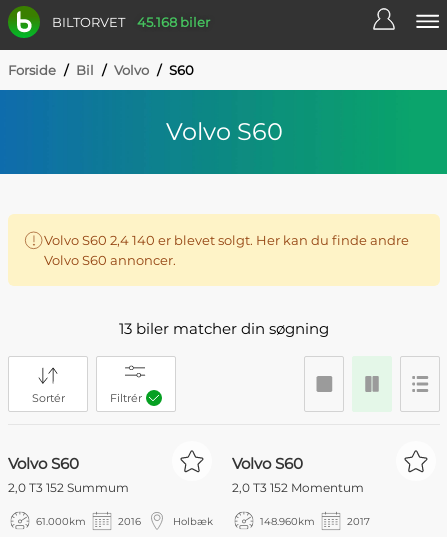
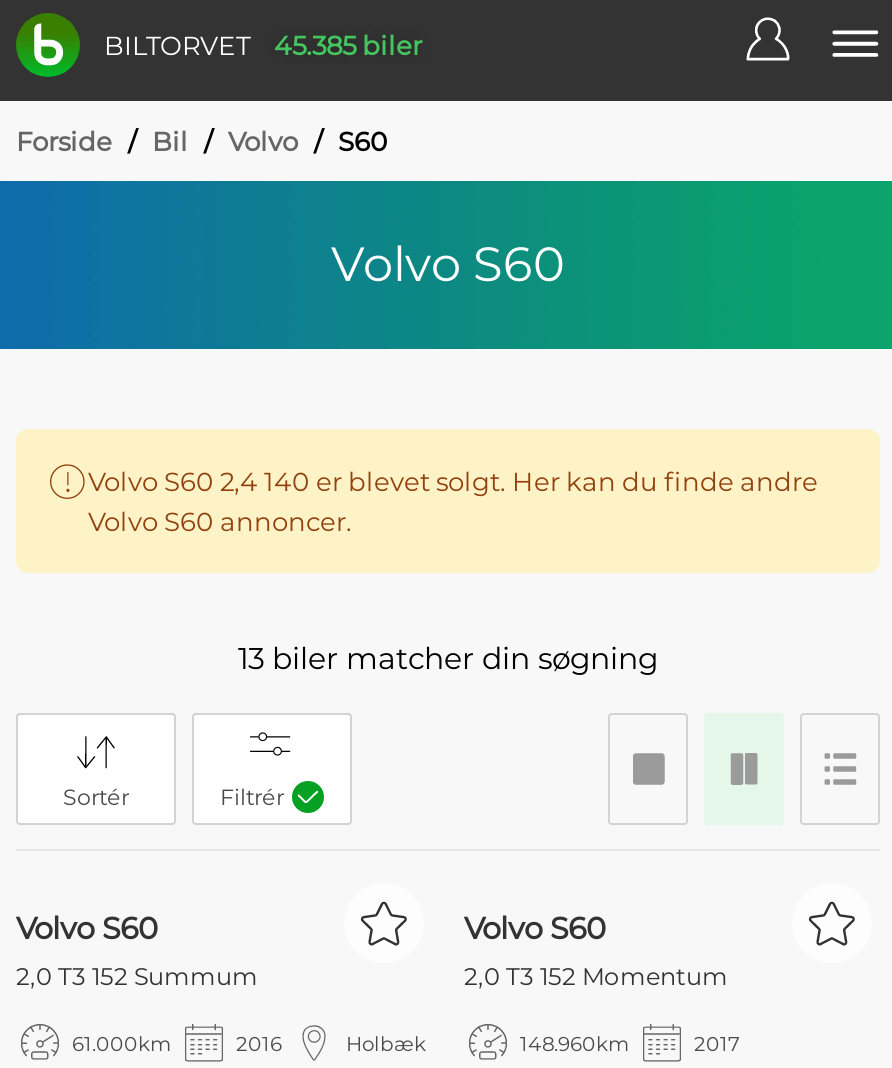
[52,13,210,30] BILTORVET 45.168 biler -> [104,28,422,61] BILTORVET 45.385 biler

